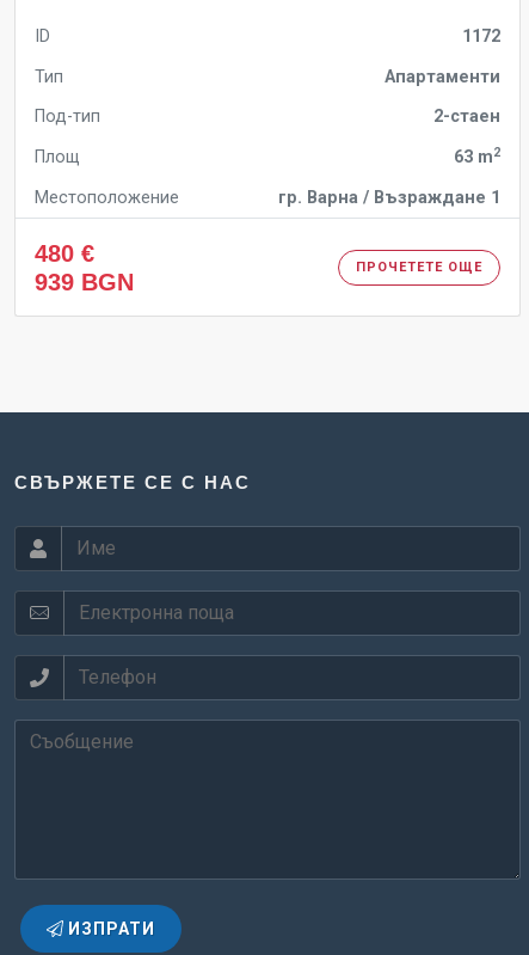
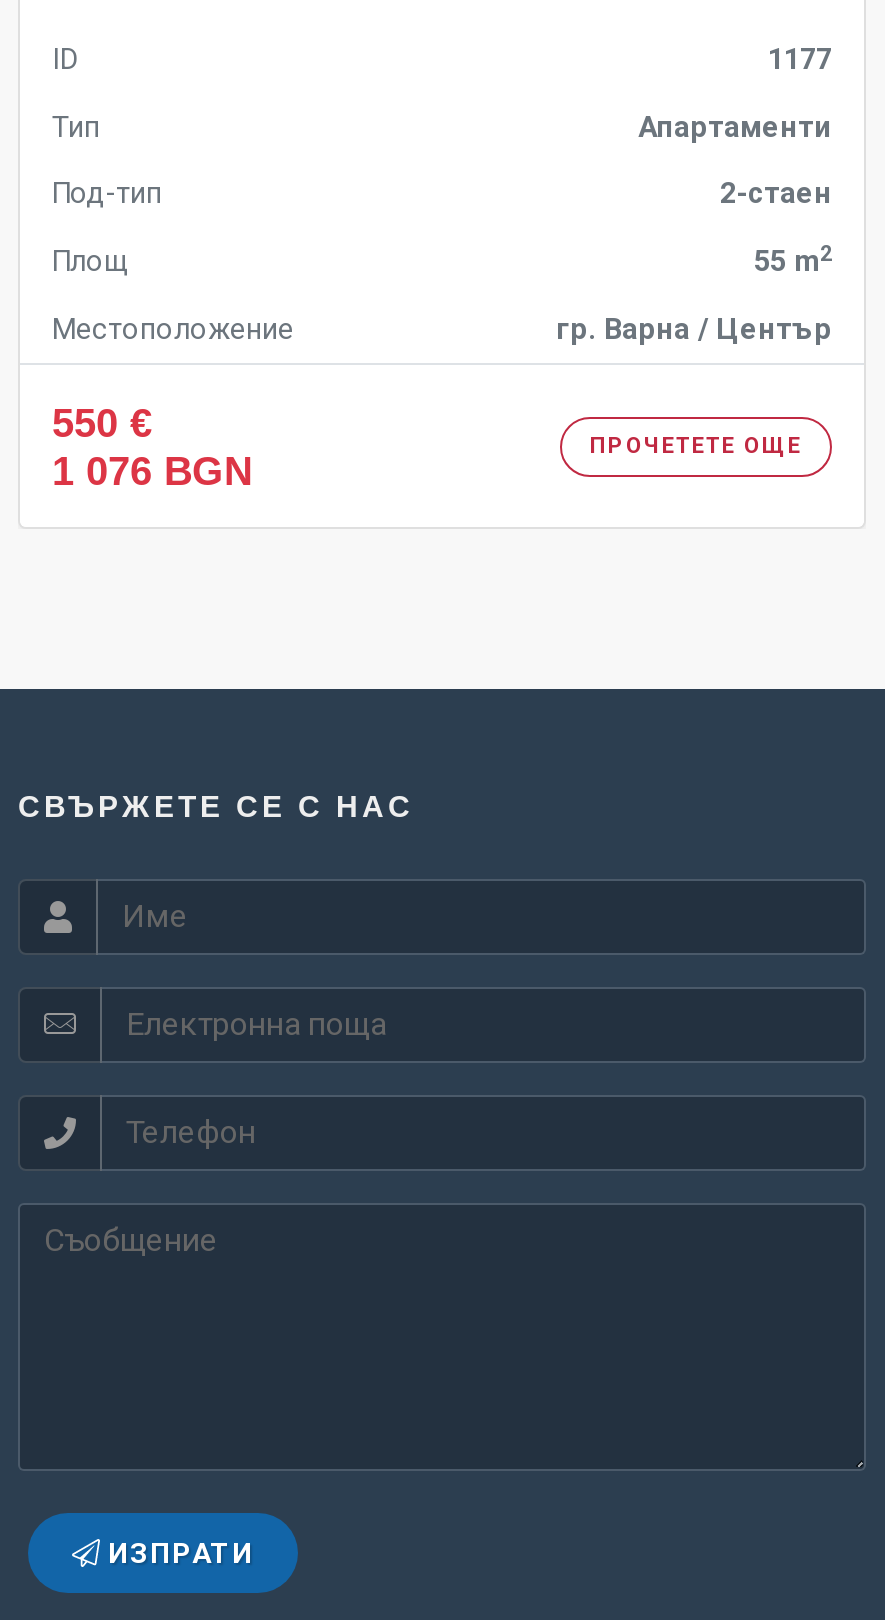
[462,26,500,46] 1172 -> [768,43,832,77] 1177
[454,144,500,167] 63 m2 -> [754,241,832,279] 55 m2
[278,188,500,208] гр. Варна / Възраждане 1 -> [556,313,832,347] гр. Варна / Център
[35,240,134,295] 480 € | 939 BGN -> [52,401,252,493] 550 € | 1 076 BGN

